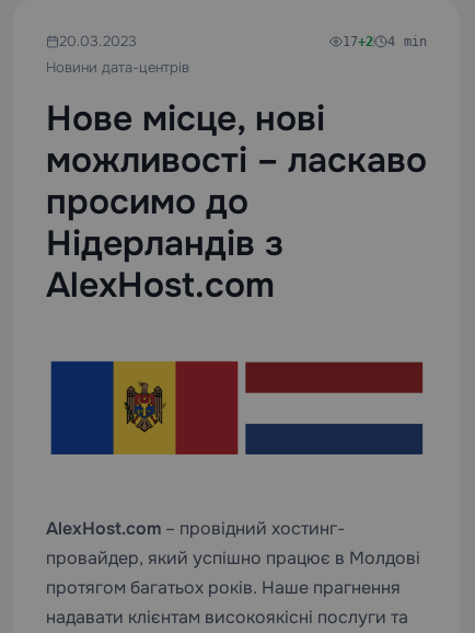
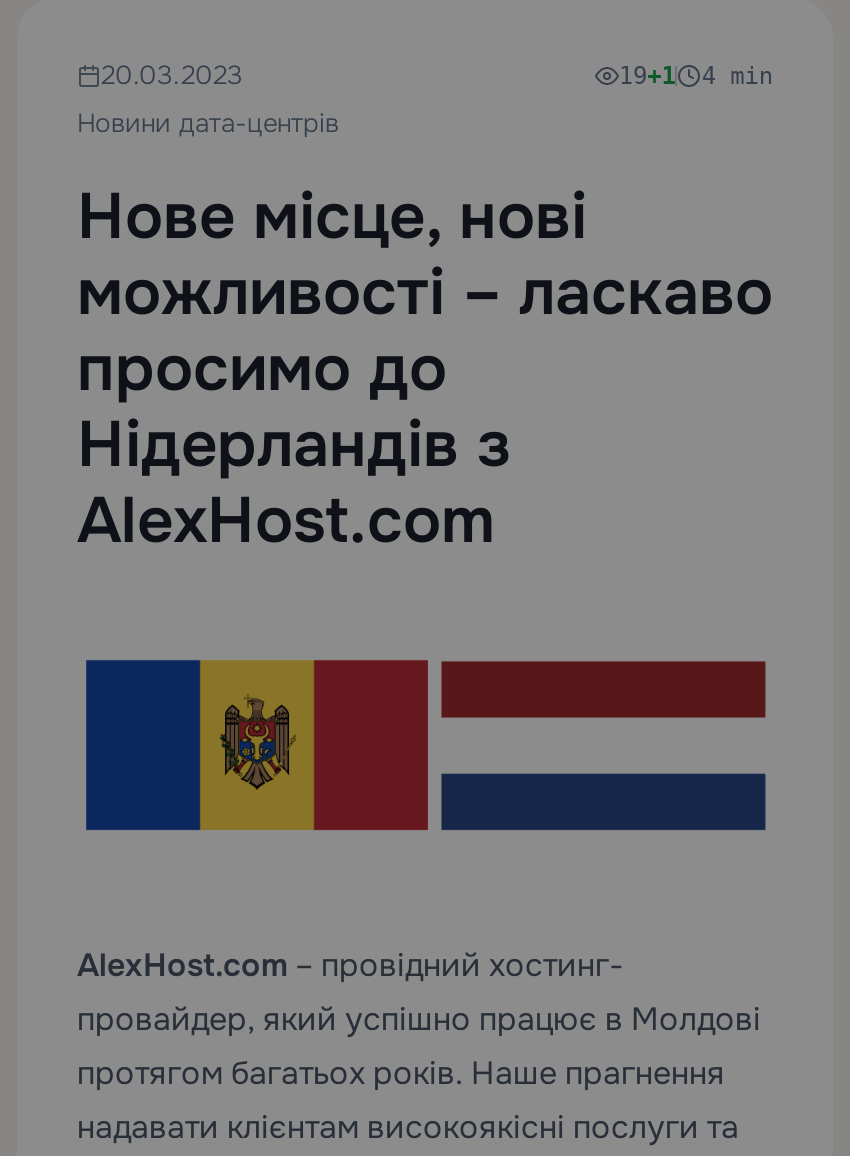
[342,33,427,49] 17+2 4 min -> [619,61,773,89] 19+1 4 min

